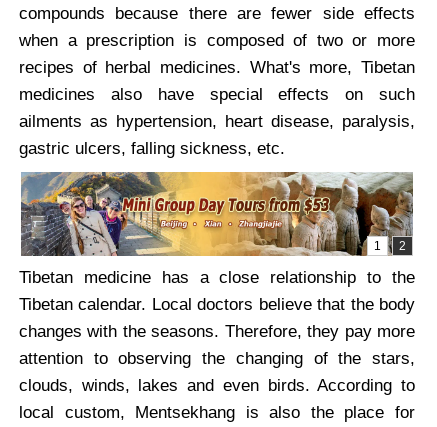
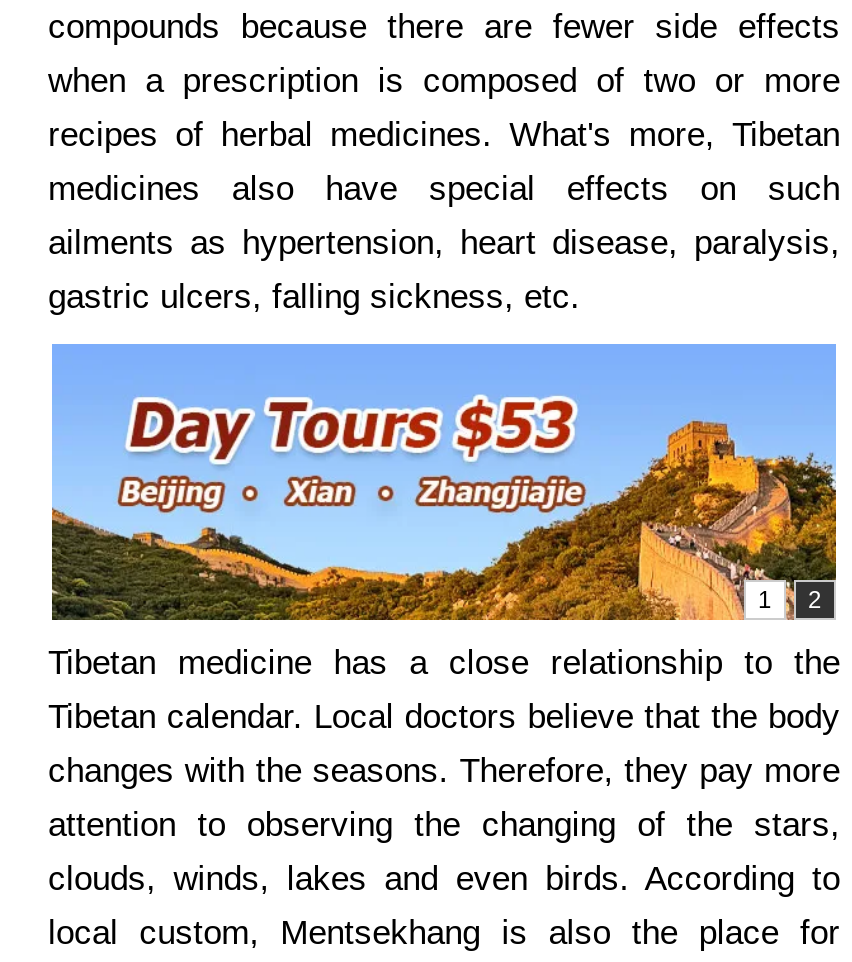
[20,171,414,257] [image] -> [50,342,838,622] [image]

